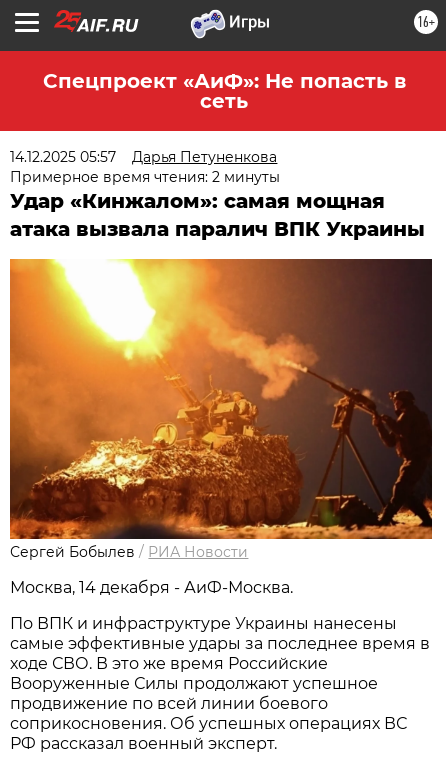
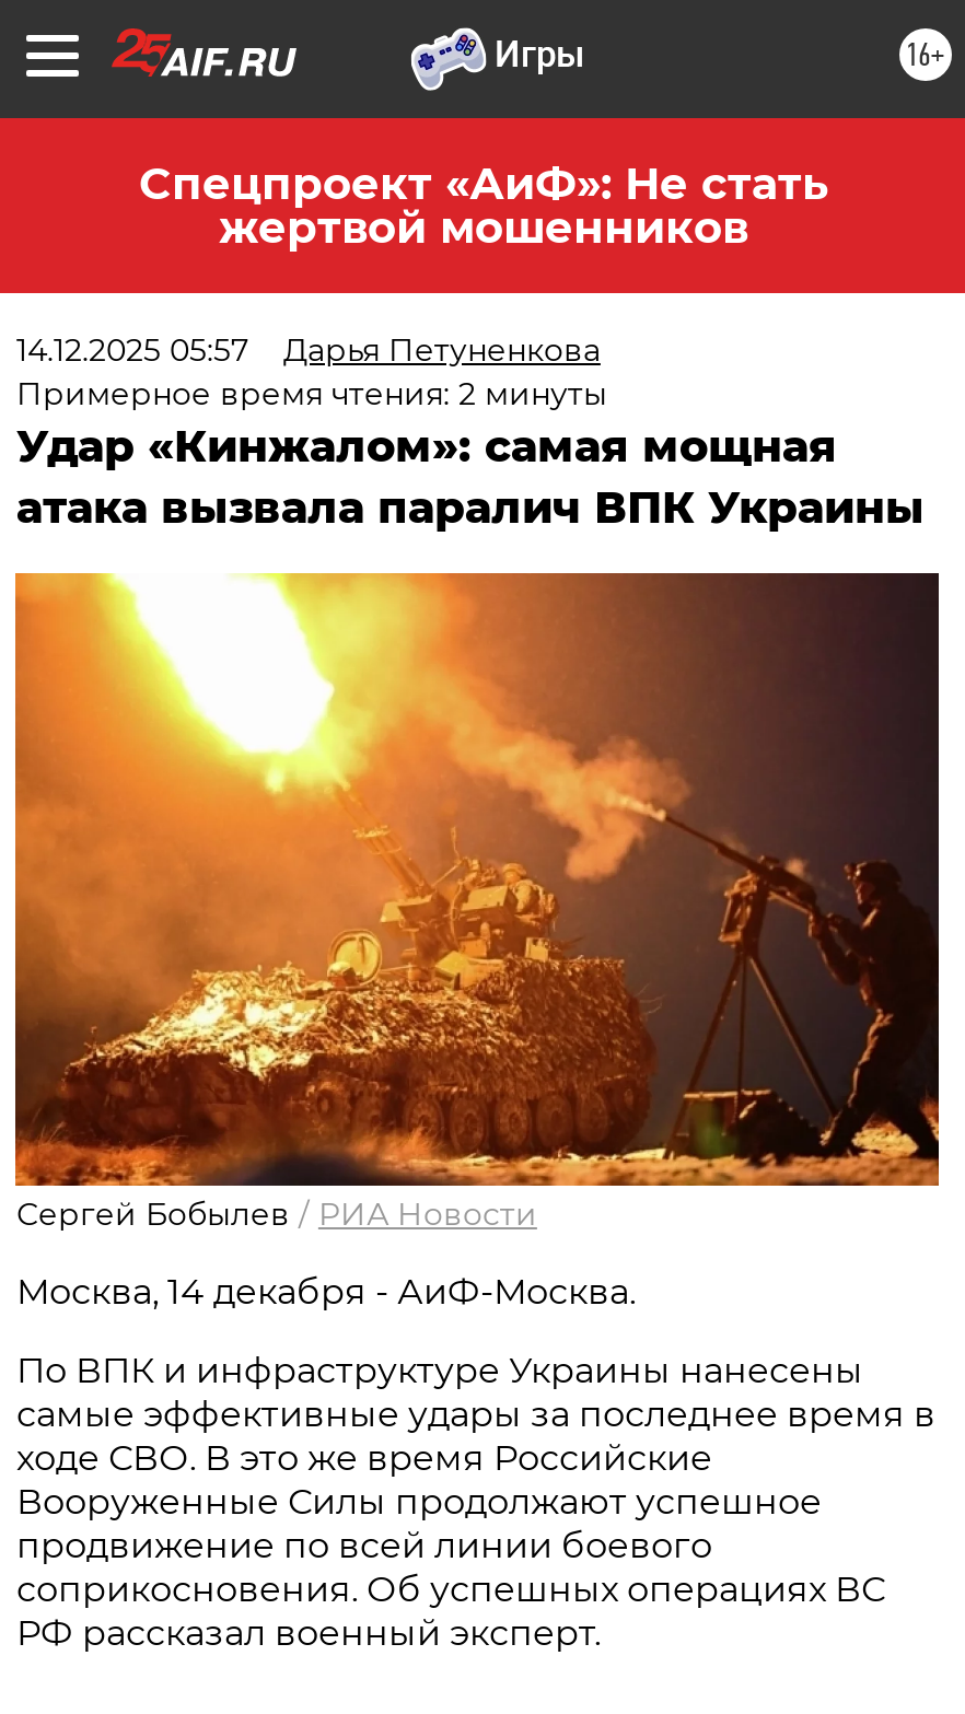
[42,69,405,113] Спецпроект «АиФ»: Не попасть в | сеть -> [139,158,828,254] Спецпроект «АиФ»: Не стать | жертвой мошенников

